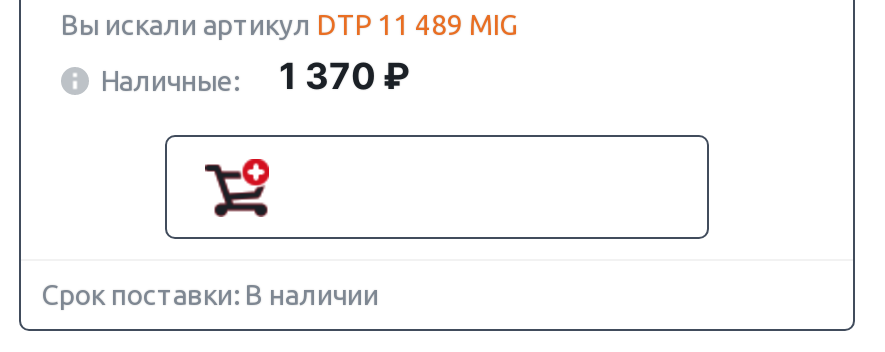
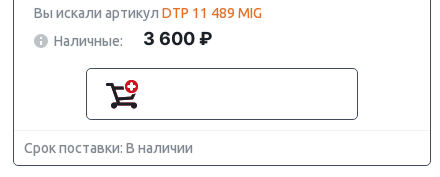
[101,55,409,97] Наличные: 1 370 ₽ -> [54,28,212,49] Наличные: 3 600 ₽

